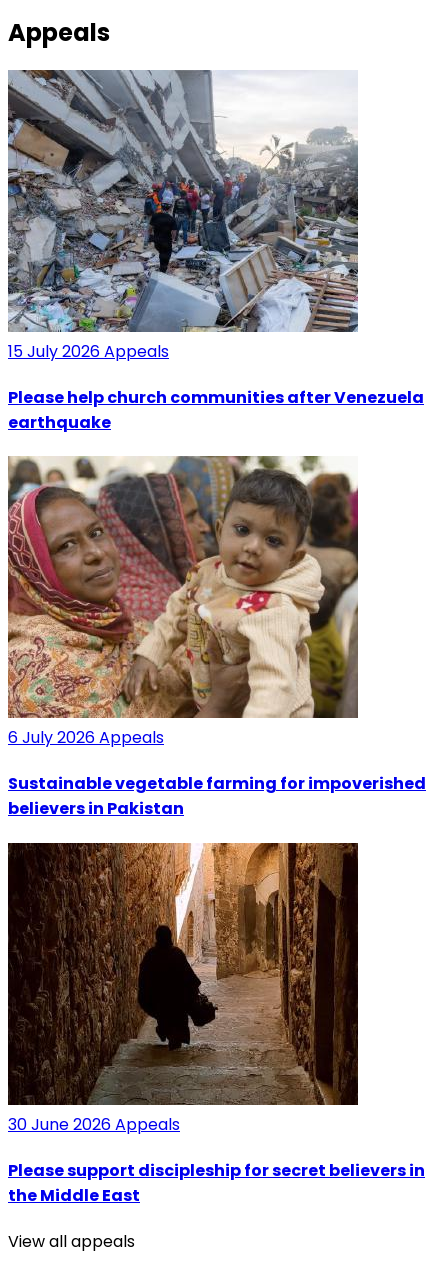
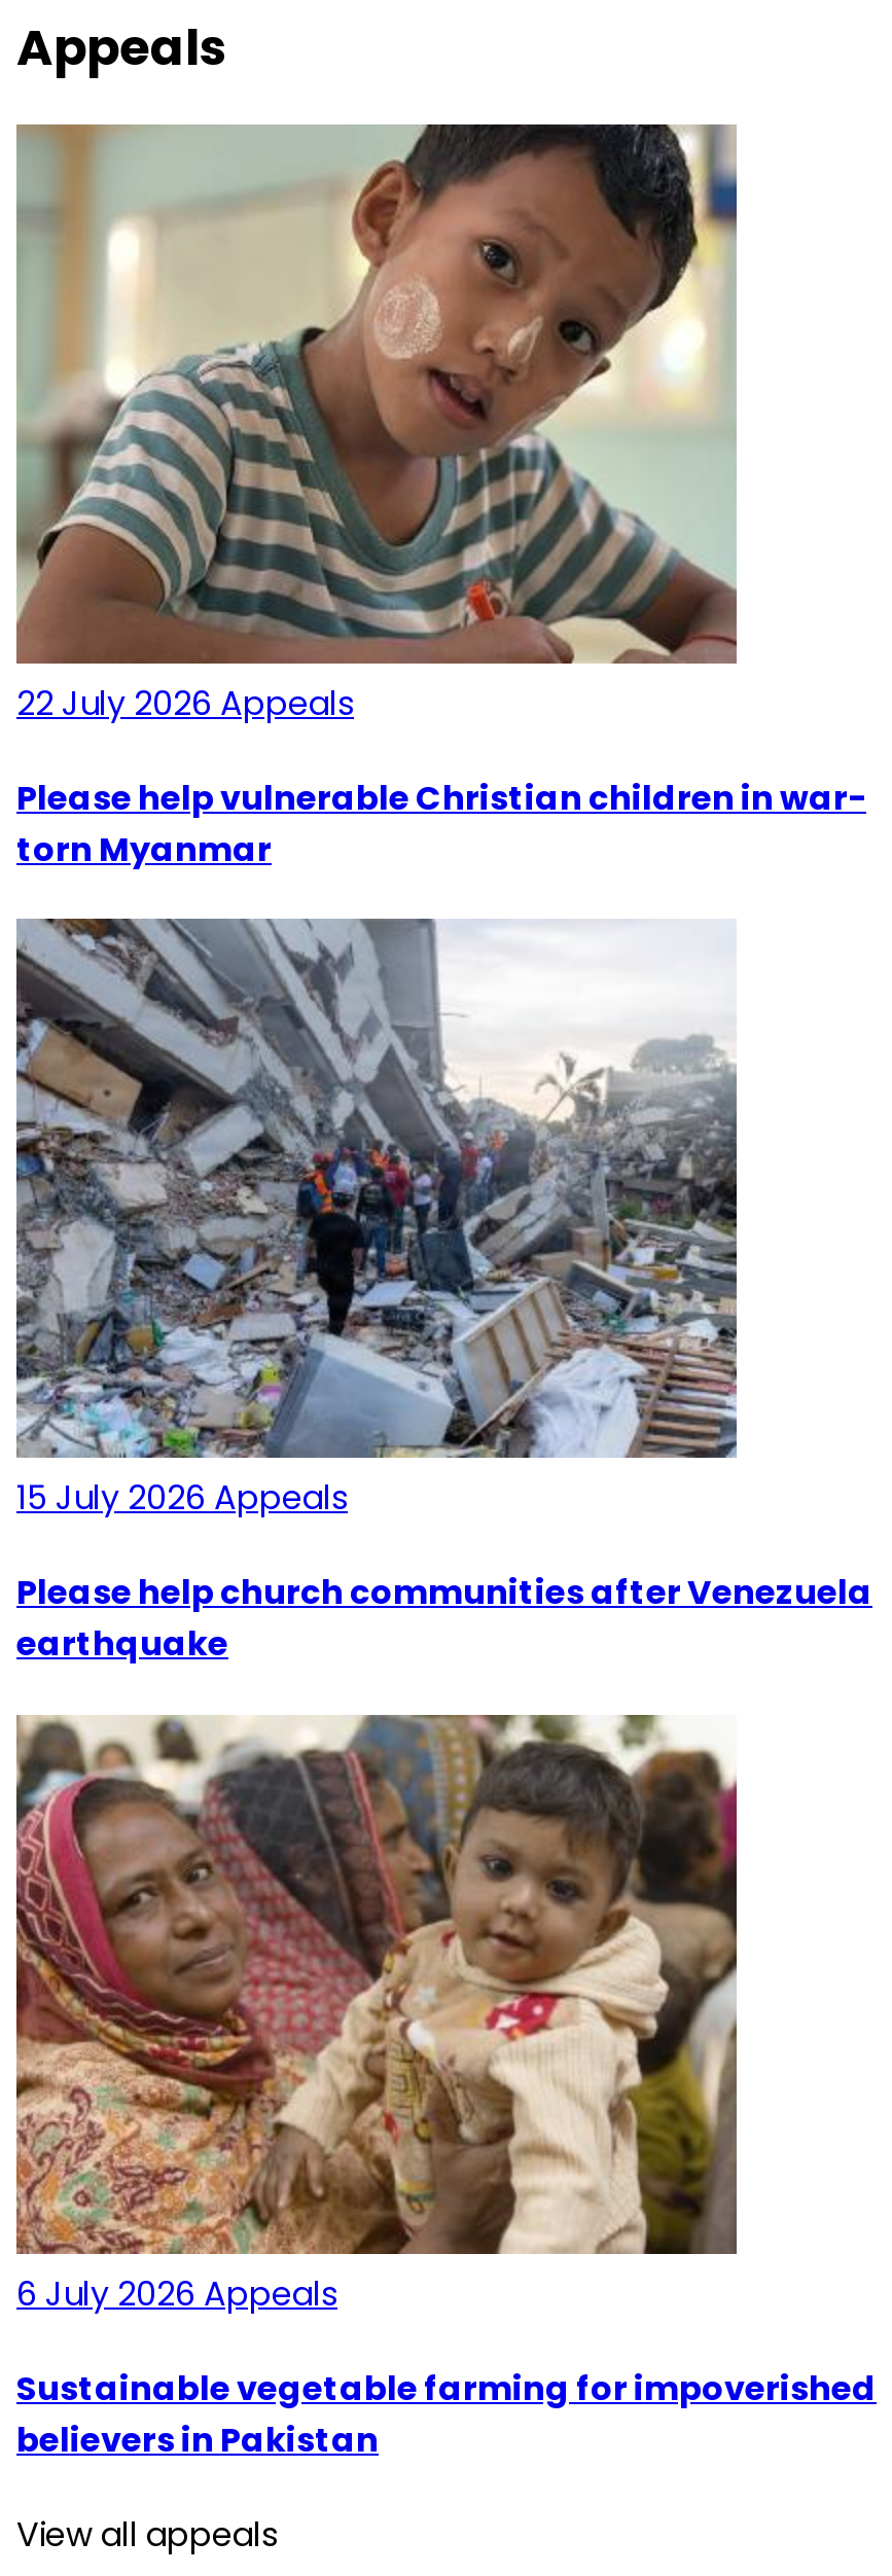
none -> [14,122,866,873] [image] | 22 July 2026 Appeals | Please help vulnerable Christian children in war- | torn Myanmar
moved [6,67,426,820] -> [12,915,877,2464]: [image] | 15 July 2026 Appeals | Please help church communities after Venezuela | earthquake | 6 July 2026 Appeals | Sustainable vegetable farming for impoverished | believers in Pakistan
[7,842,425,1207] [image] | 30 June 2026 Appeals | Please support discipleship for secret believers in | the Middle East -> none

